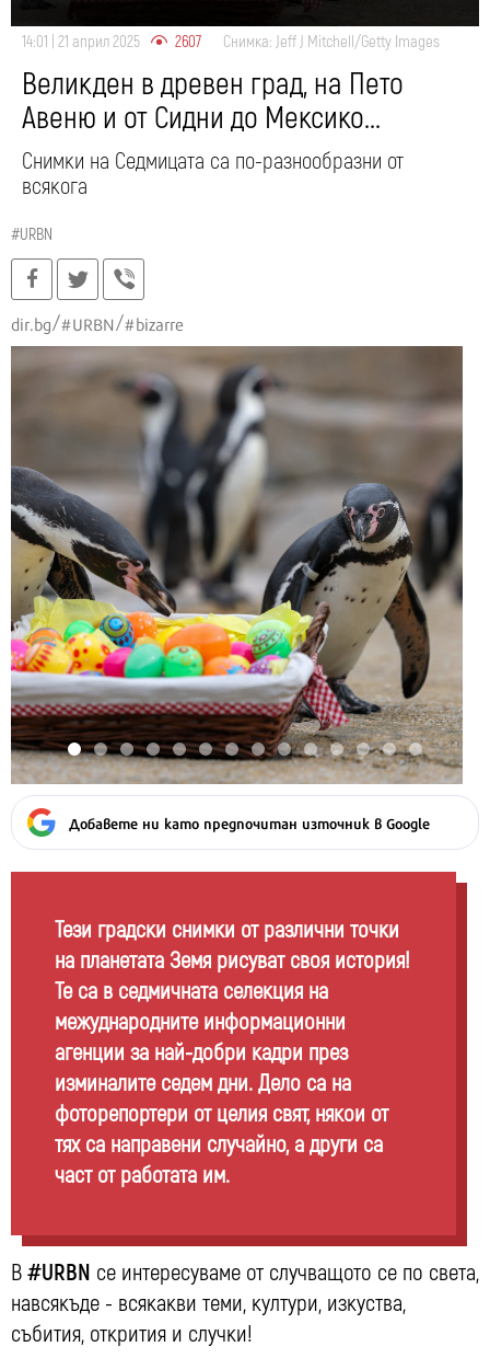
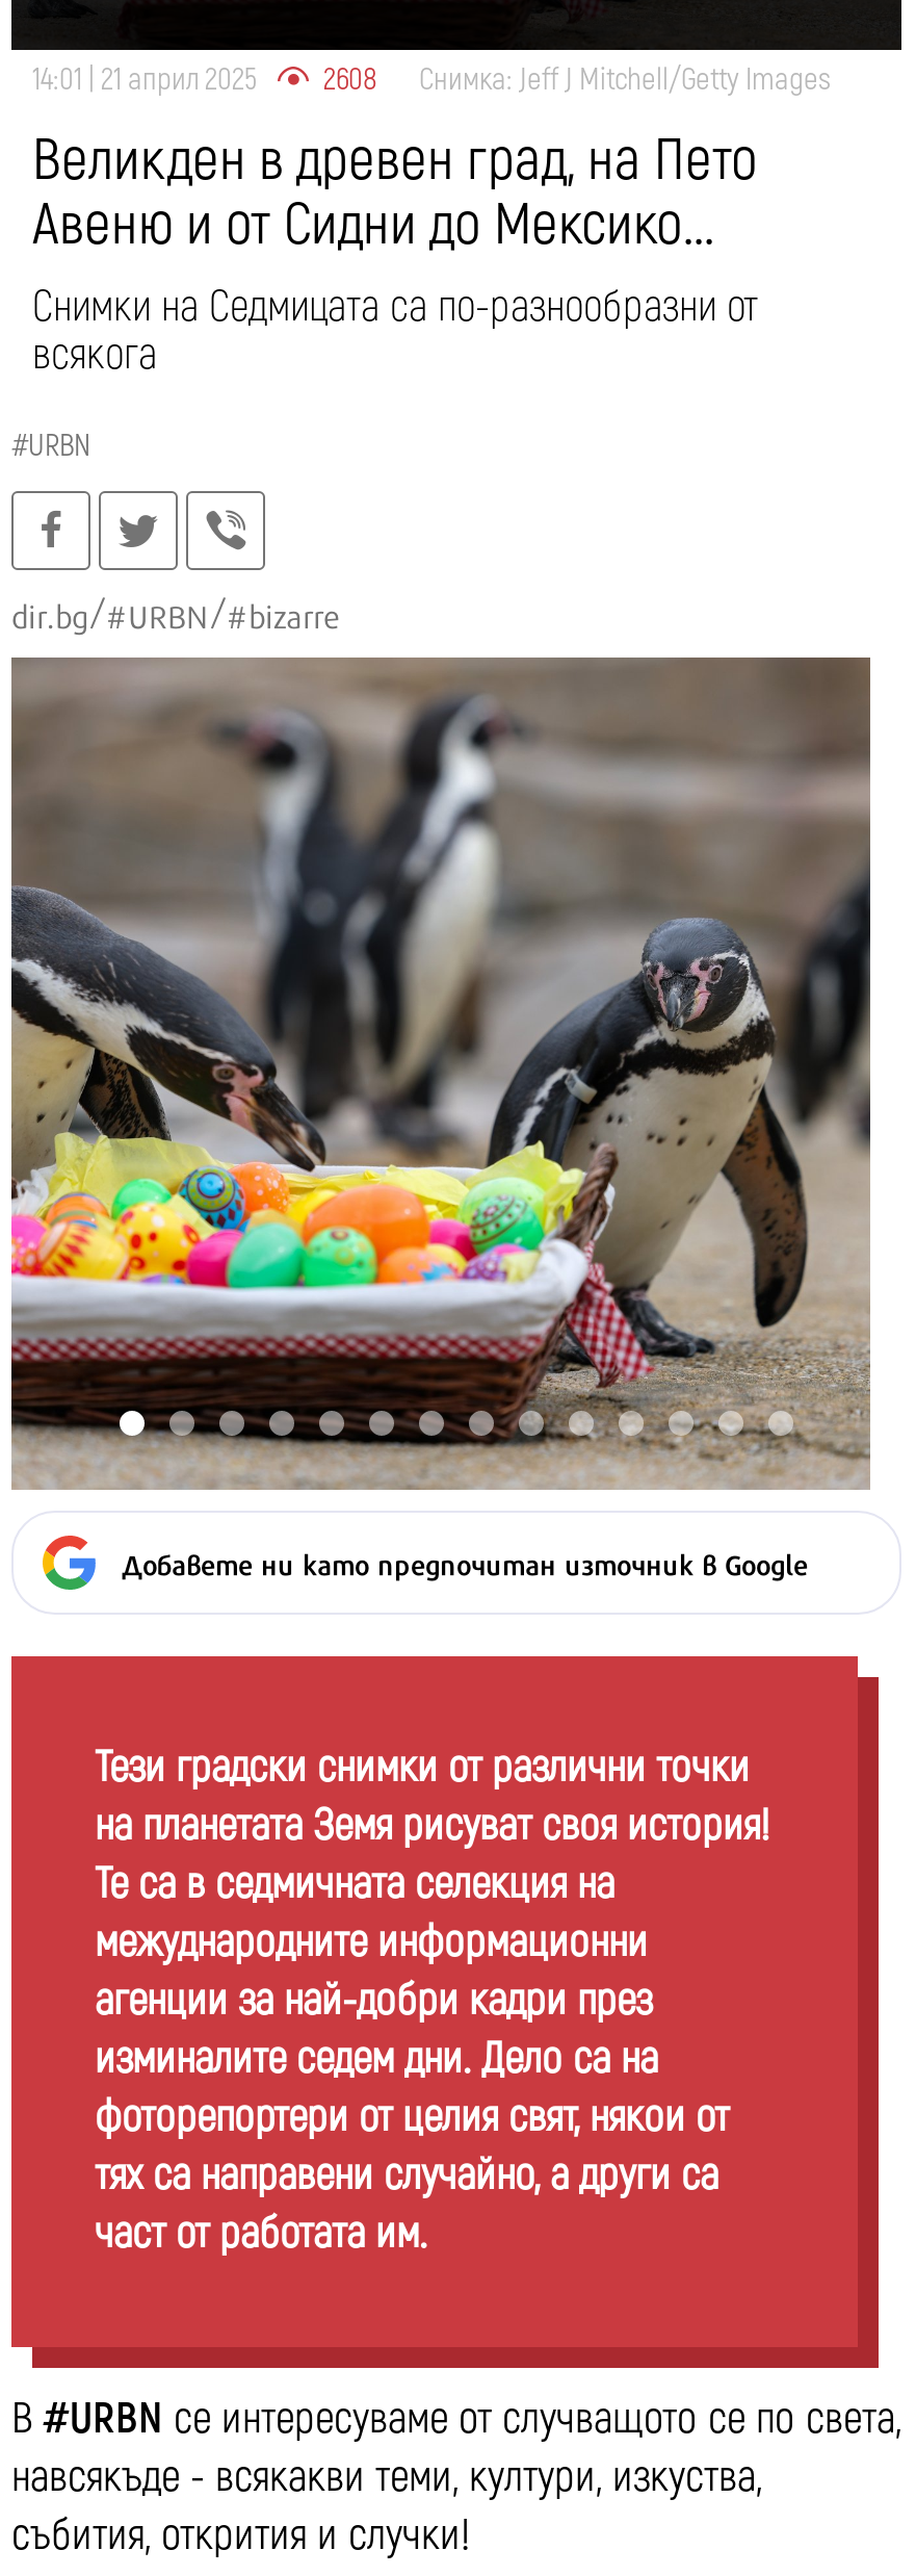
[175,31,201,52] 2607 -> [323,60,377,99] 2608

